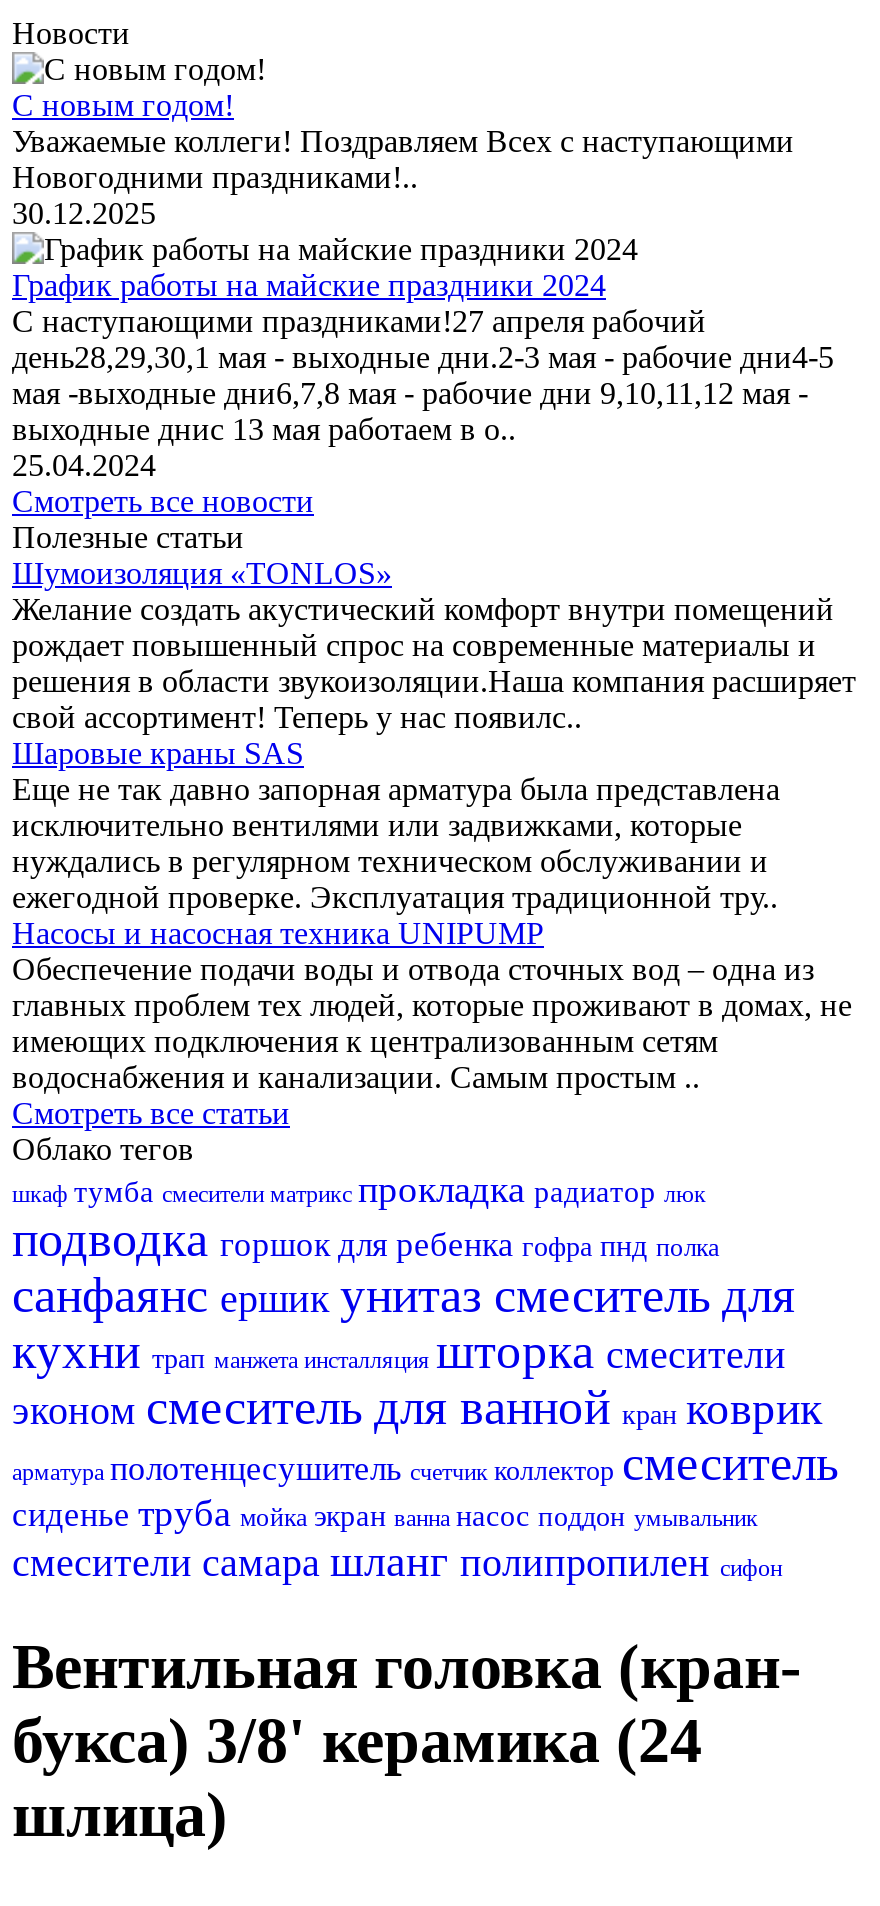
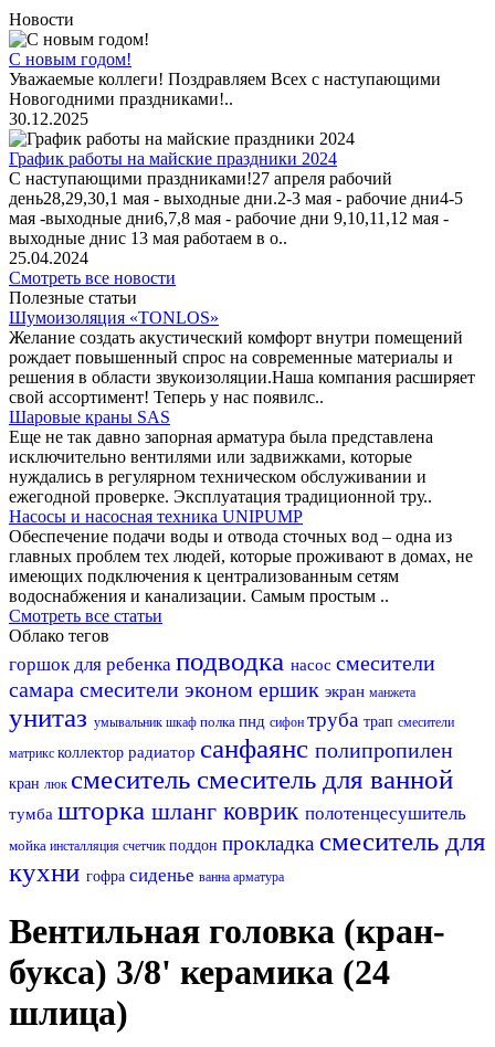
[12,1168,838,1586] шкафтумба смесители матрикспрокладка радиатор люк | подводка горшок для ребенка гофра пнд полка | санфаянс ершик унитаз смеситель для | кухни трап манжетаинсталляцияшторка смесители | эконом смеситель для ванной кран коврик | арматураполотенцесушитель счетчикколлектор смеситель | сиденье труба мойка экран ванна насос поддон умывальник | смесители самара шланг полипропилен сифон -> [9,646,486,887] горшок для ребенка подводка насос смесители | самара смесители эконом ершик экран манжета | унитаз умывальникшкаф полка пндсифонтруба трап смесители | матриксколлектор радиатор санфаянс полипропилен | кран люк смеситель смеситель для ванной | тумба шторка шланг коврик полотенцесушитель | мойкаинсталляциясчетчик поддон прокладка смеситель для | кухни гофра сиденье ваннаарматура

